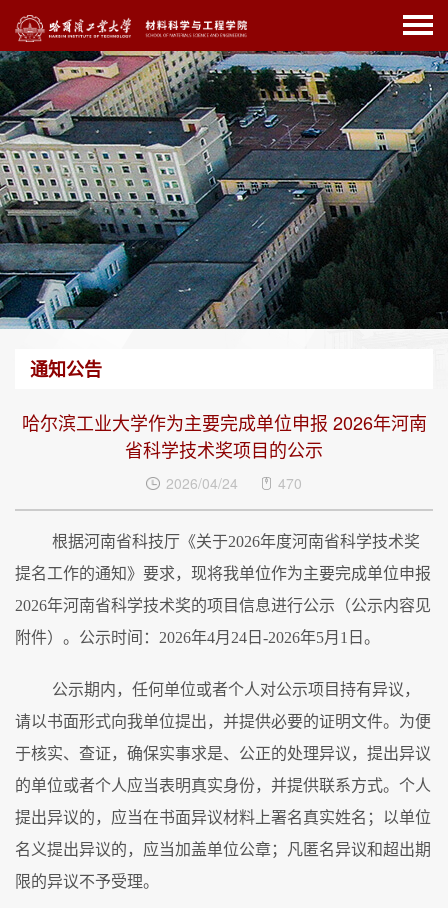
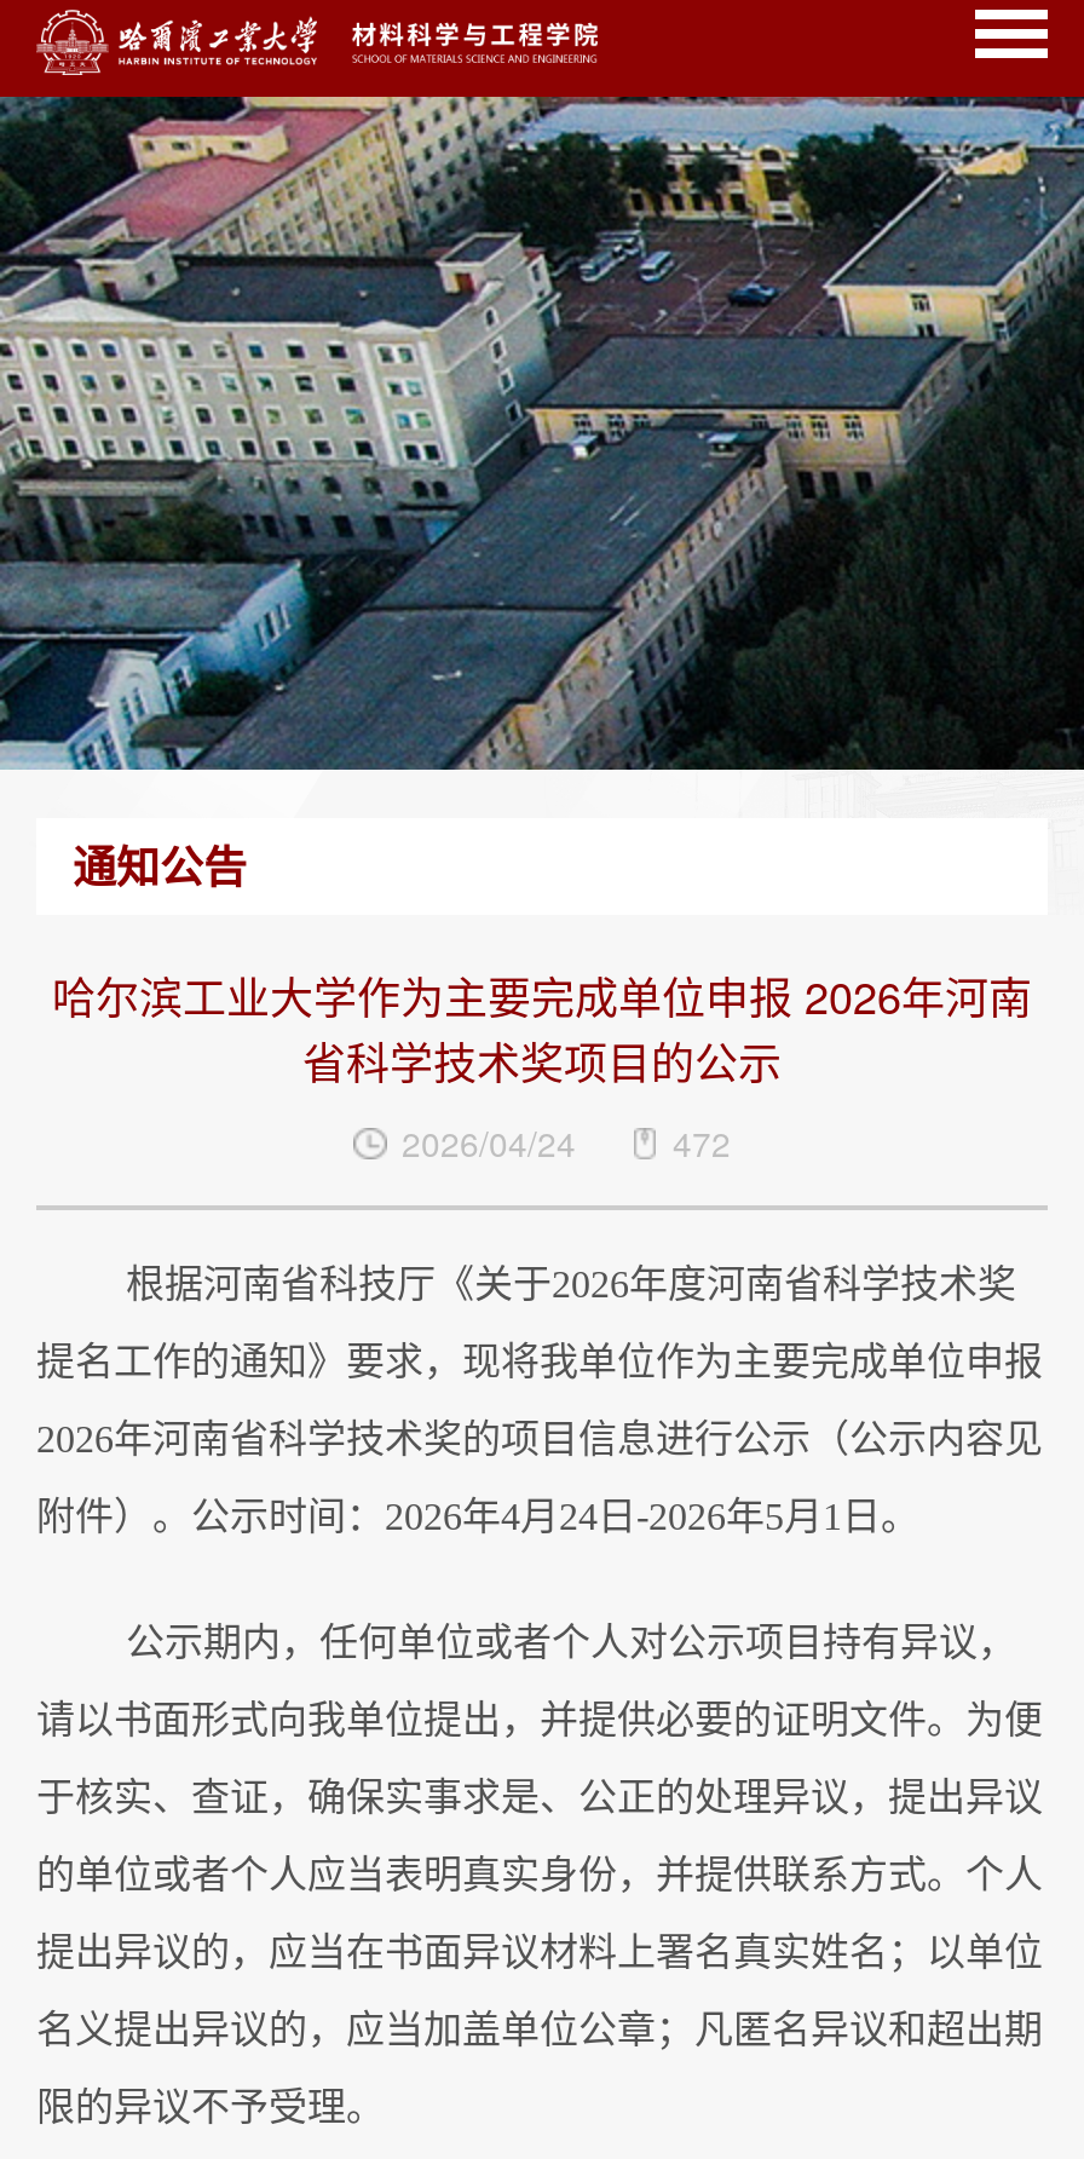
[166,473,302,493] 2026/04/24 470 -> [402,1118,731,1167] 2026/04/24 472

